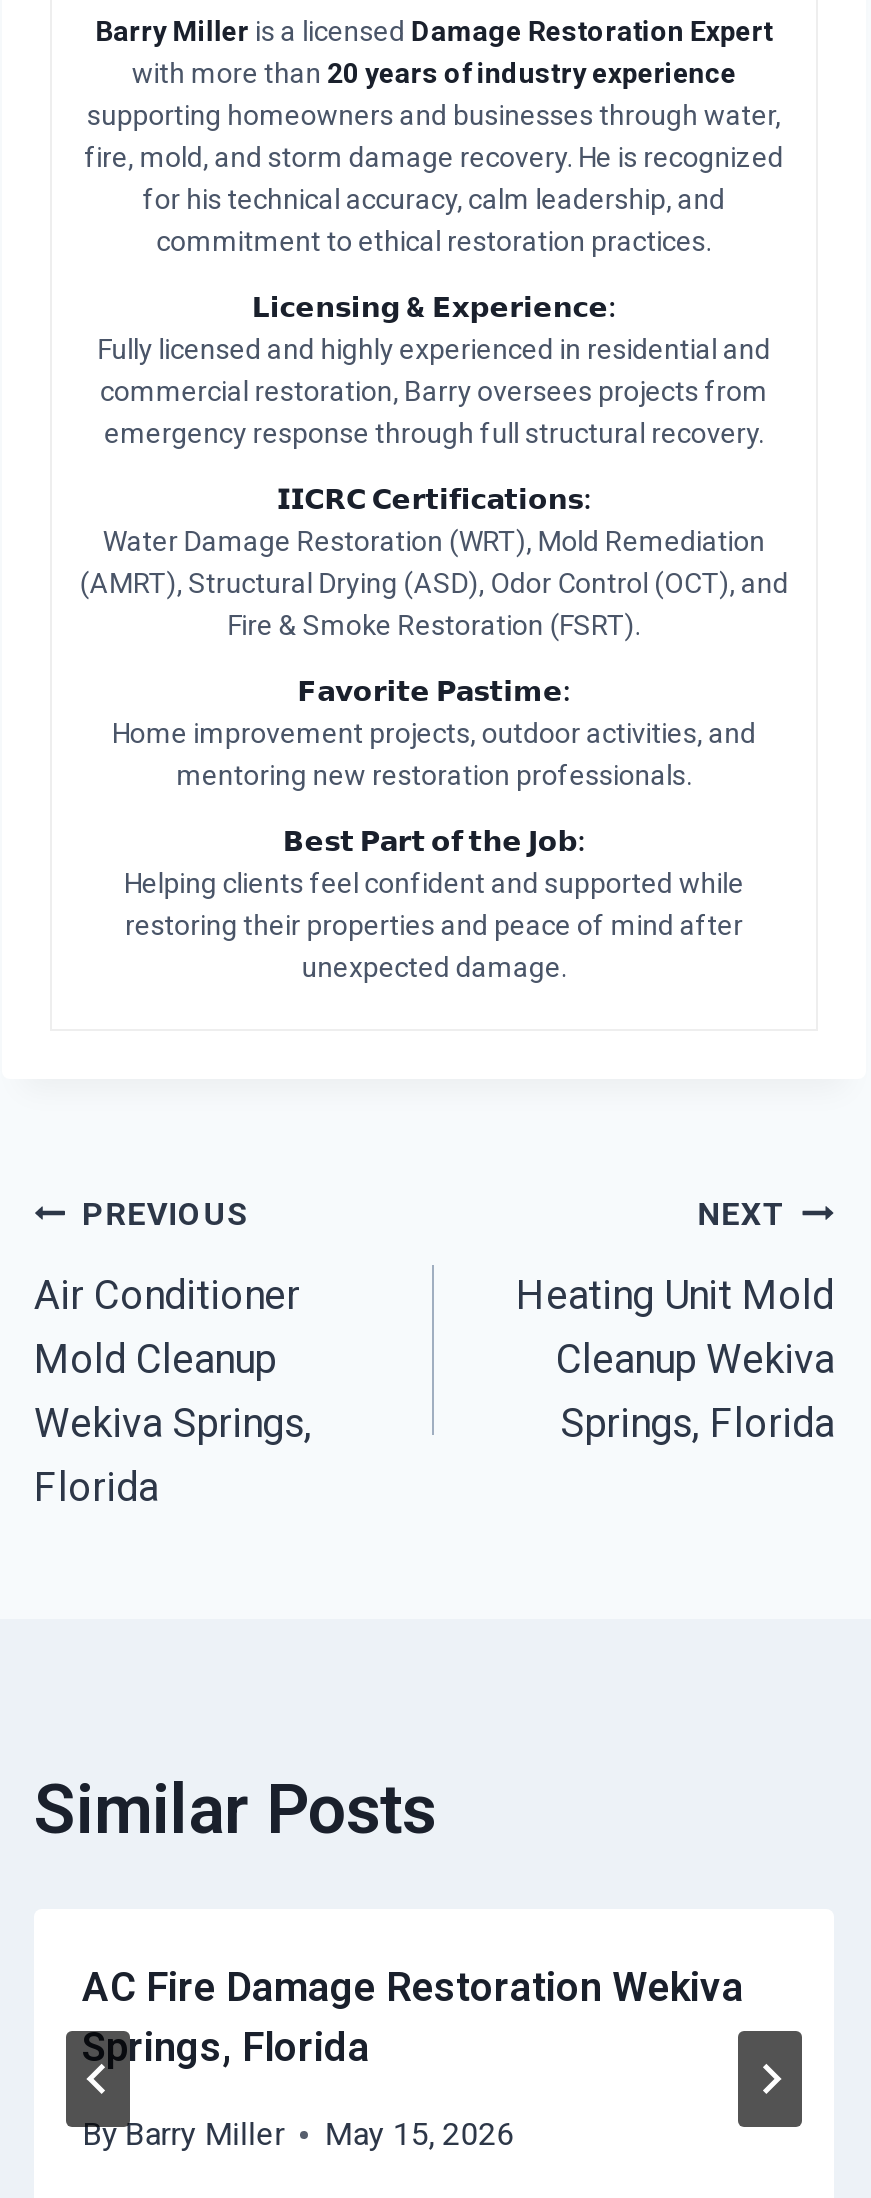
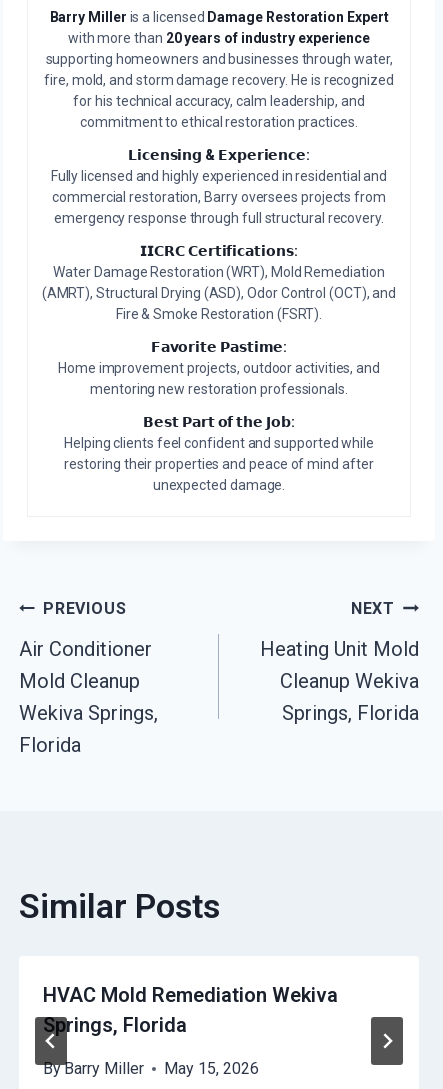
[82,1964,744,2012] AC Fire Damage Restoration Wekiva -> [43,983,338,1007] HVAC Mold Remediation Wekiva

